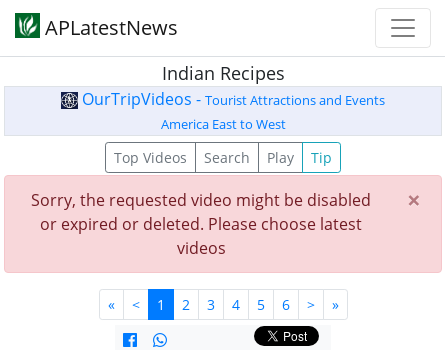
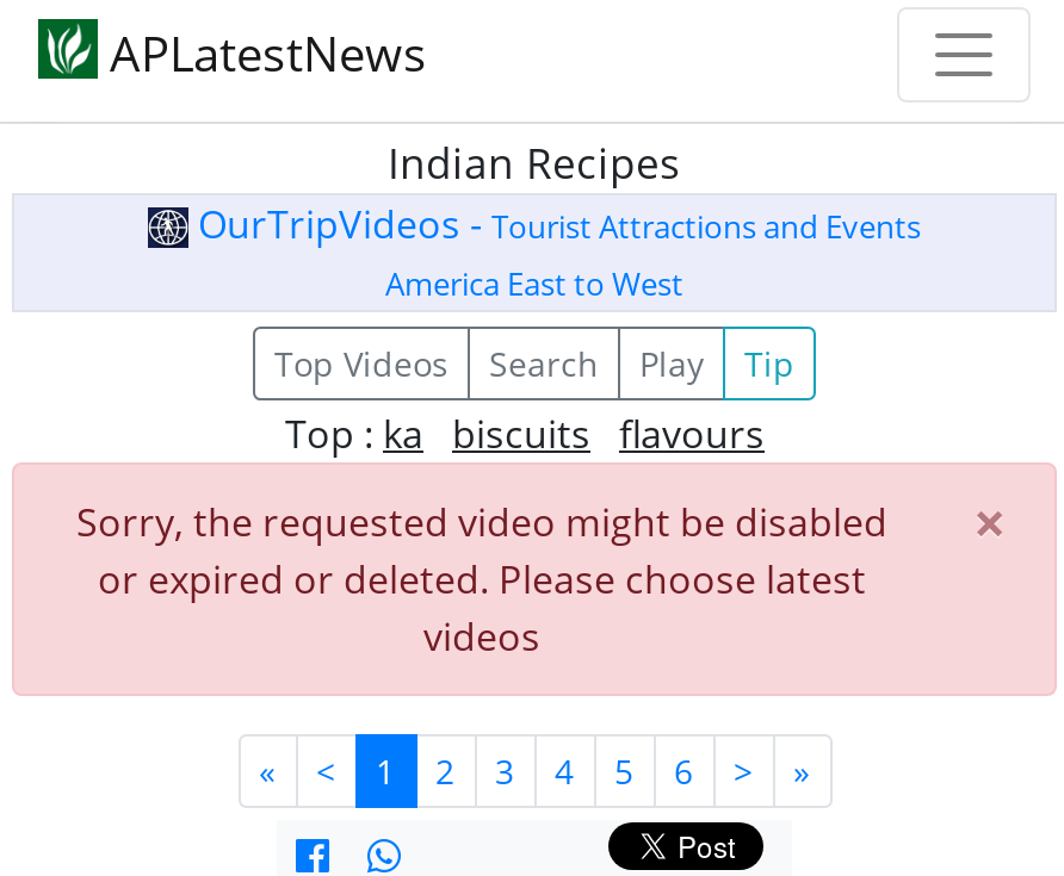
none -> [285,408,765,460] Top : ka biscuits flavours

